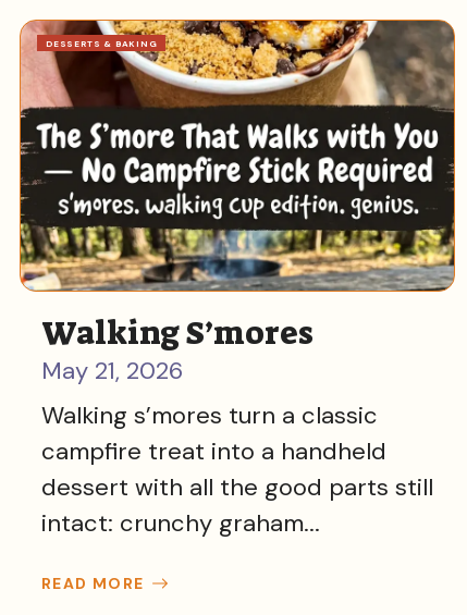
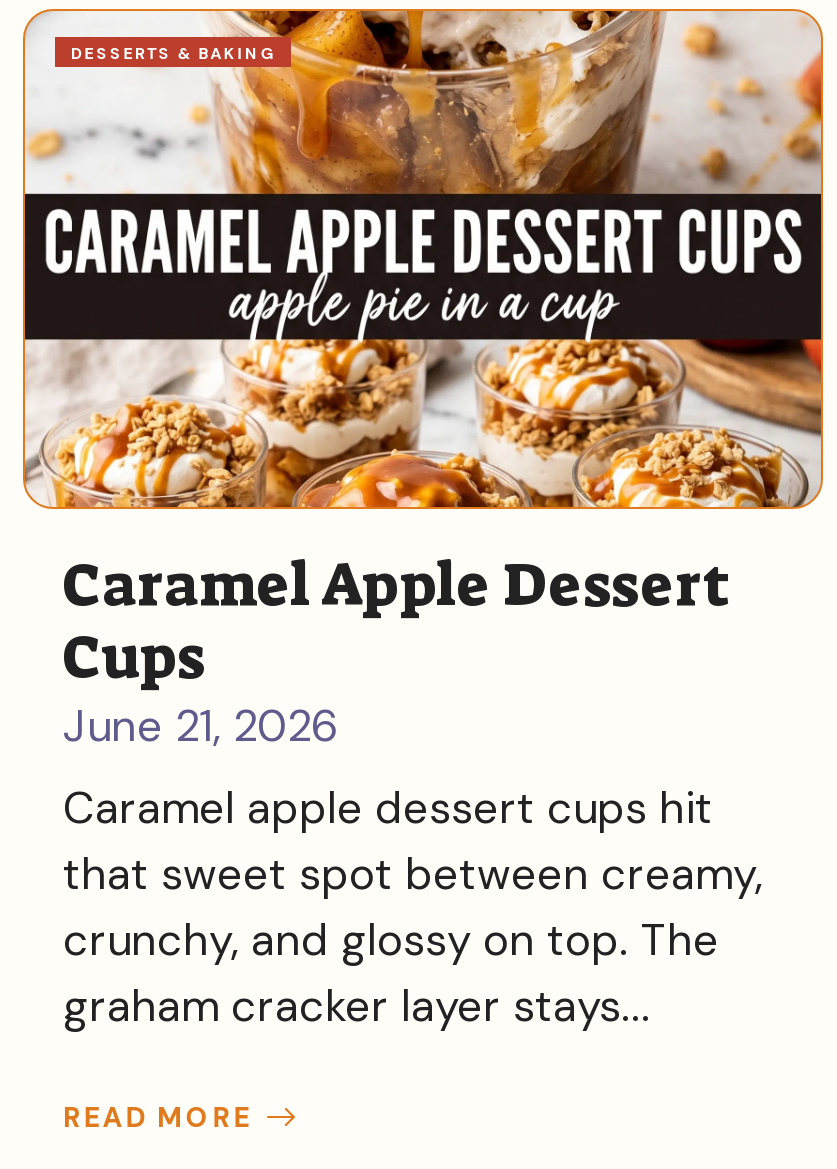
[20,20,455,538] [image] | Walking S’mores | May 21, 2026 | Walking s’mores turn a classic | campfire treat into a handheld | dessert with all the good parts still | intact: crunchy graham... -> [23,9,823,1034] [image] | Caramel Apple Dessert | Cups | June 21, 2026 | Caramel apple dessert cups hit | that sweet spot between creamy, | crunchy, and glossy on top. The | graham cracker layer stays...

